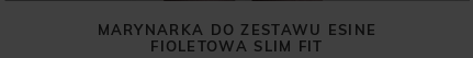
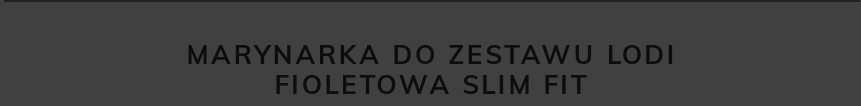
[97,21,377,39] MARYNARKA DO ZESTAWU ESINE -> [186,39,678,71] MARYNARKA DO ZESTAWU LODI

